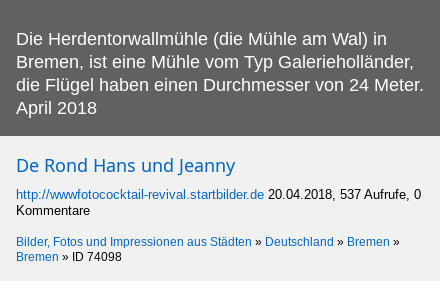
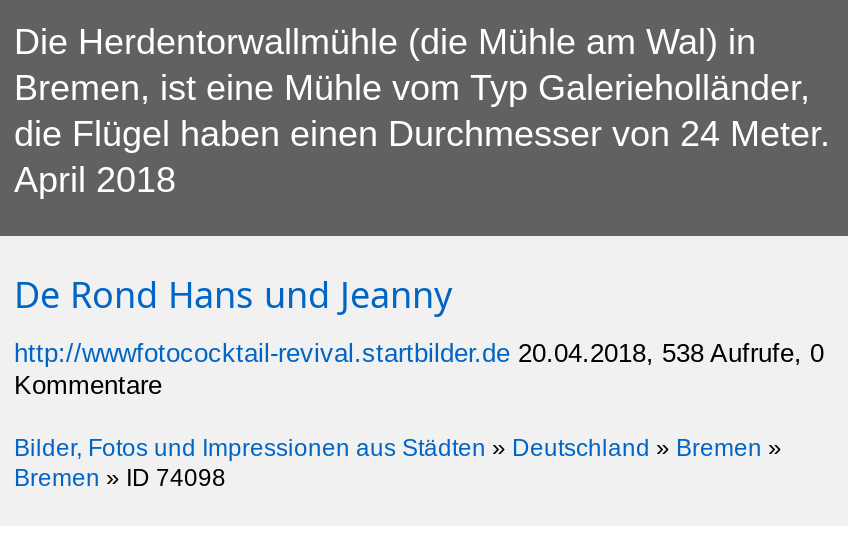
[16,187,421,202] http://wwwfotococktail-revival.startbilder.de 20.04.2018, 537 Aufrufe, 0 -> [14,339,824,369] http://wwwfotococktail-revival.startbilder.de 20.04.2018, 538 Aufrufe, 0

